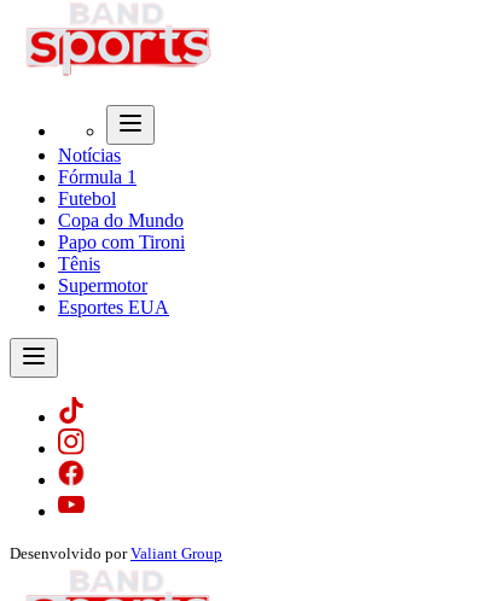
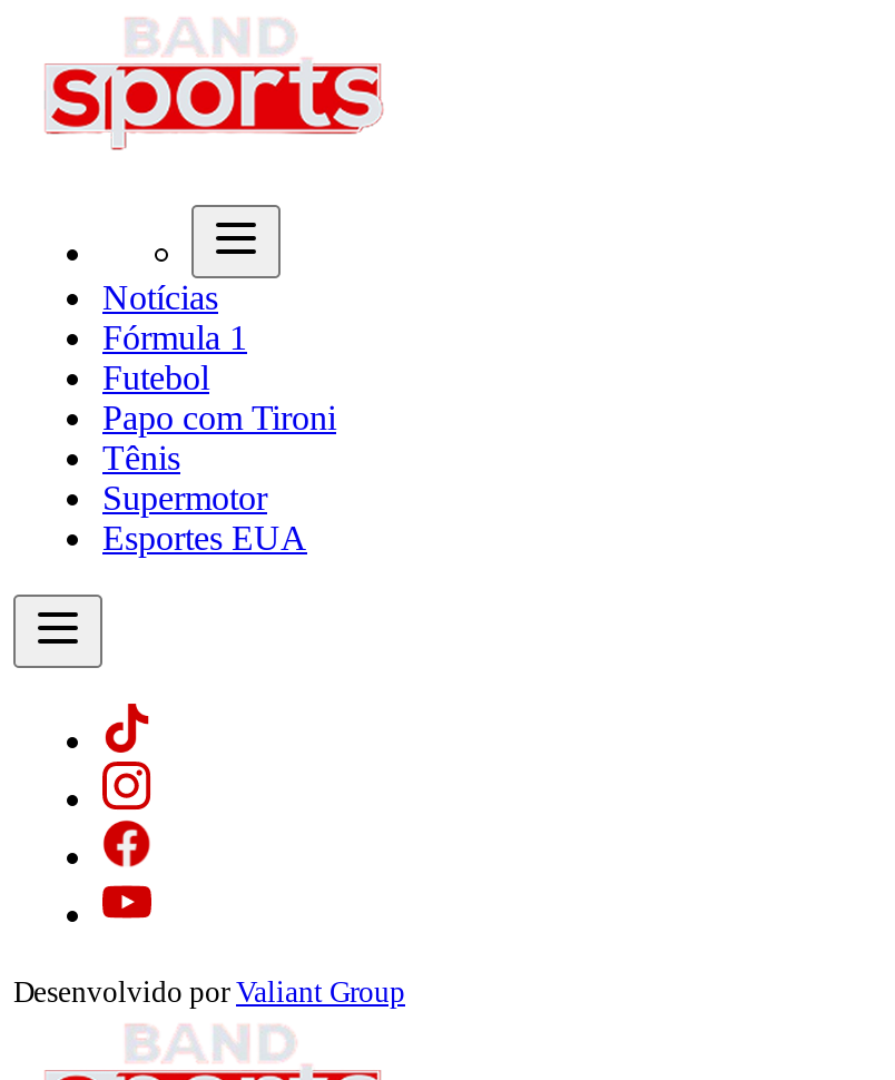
[58,210,184,231] Copa do Mundo -> none

